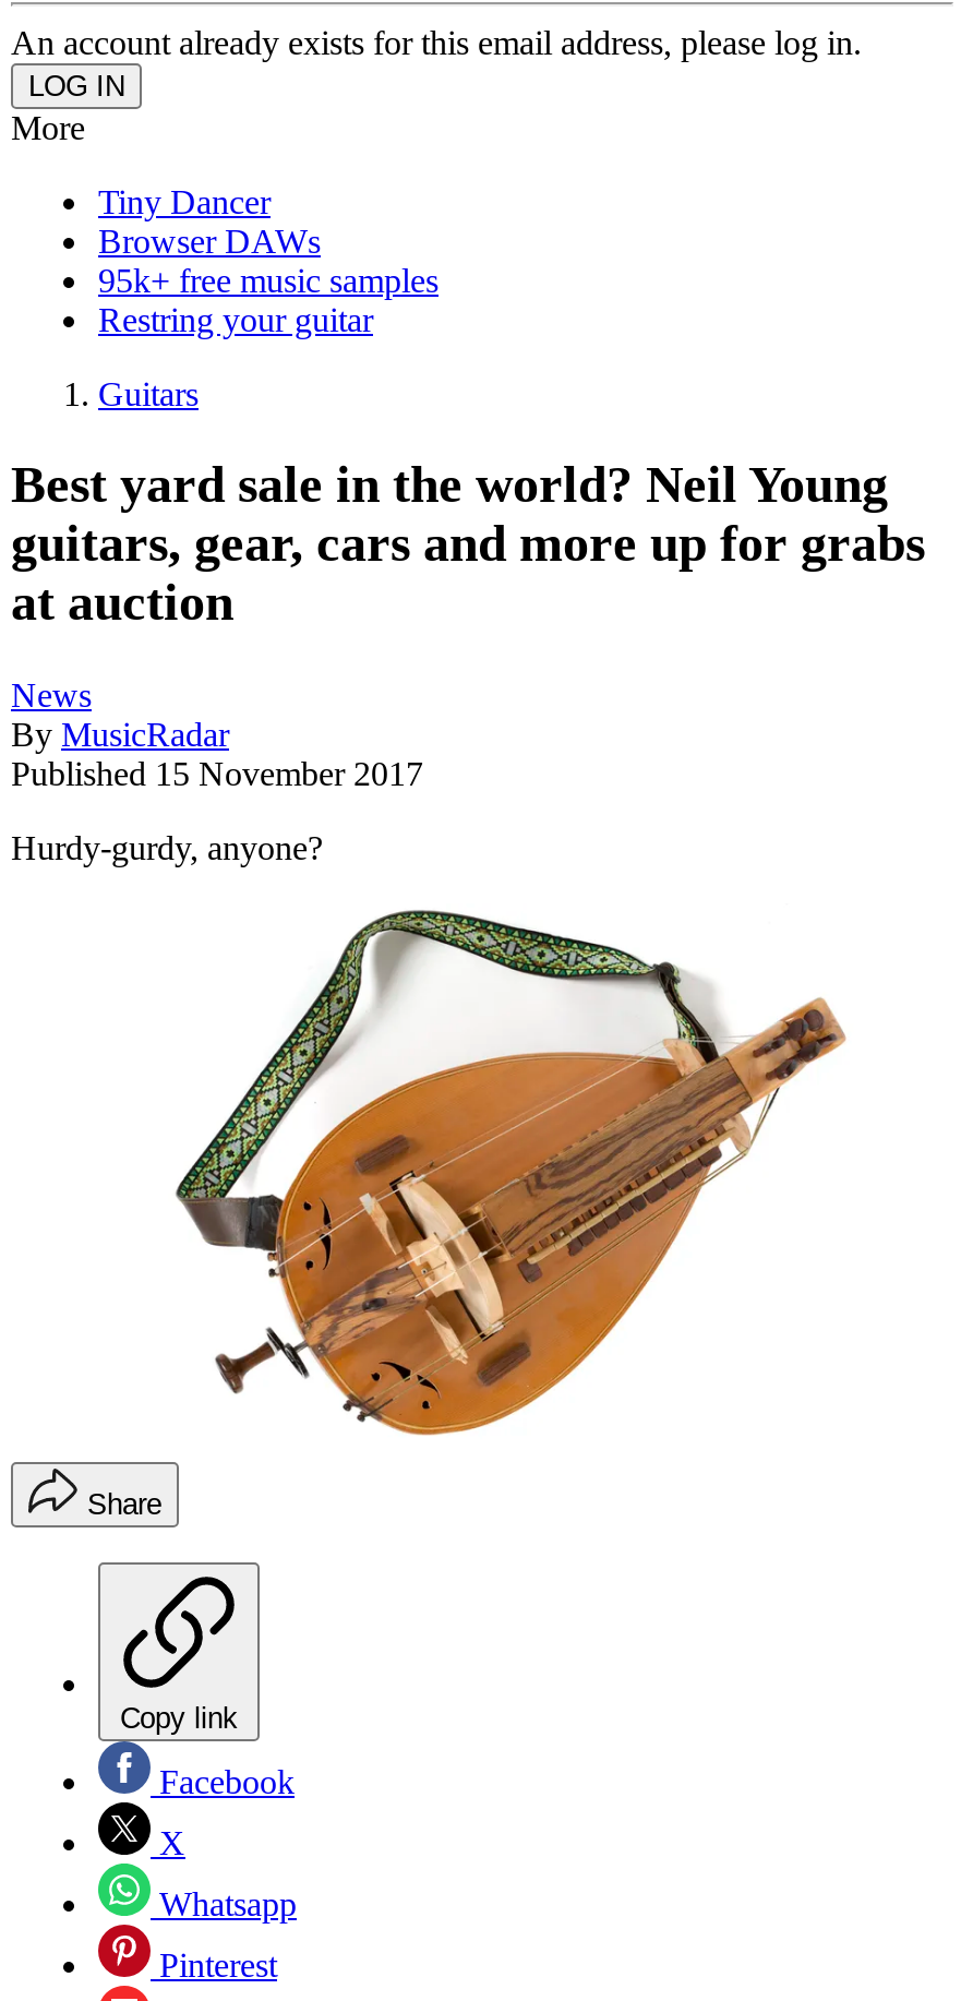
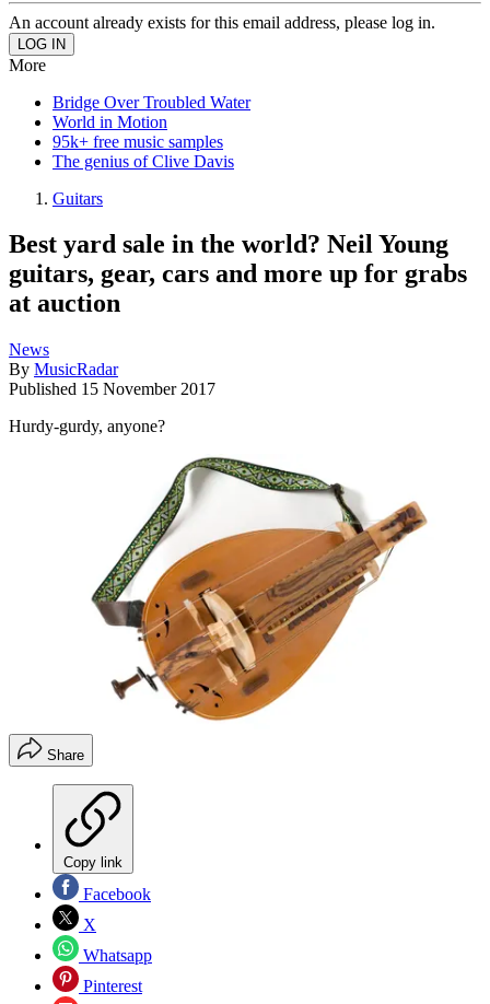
[98,182,321,259] Tiny Dancer | Browser DAWs -> [52,92,250,131] Bridge Over Troubled Water | World in Motion
[98,300,373,337] Restring your guitar -> [52,151,234,170] The genius of Clive Davis

